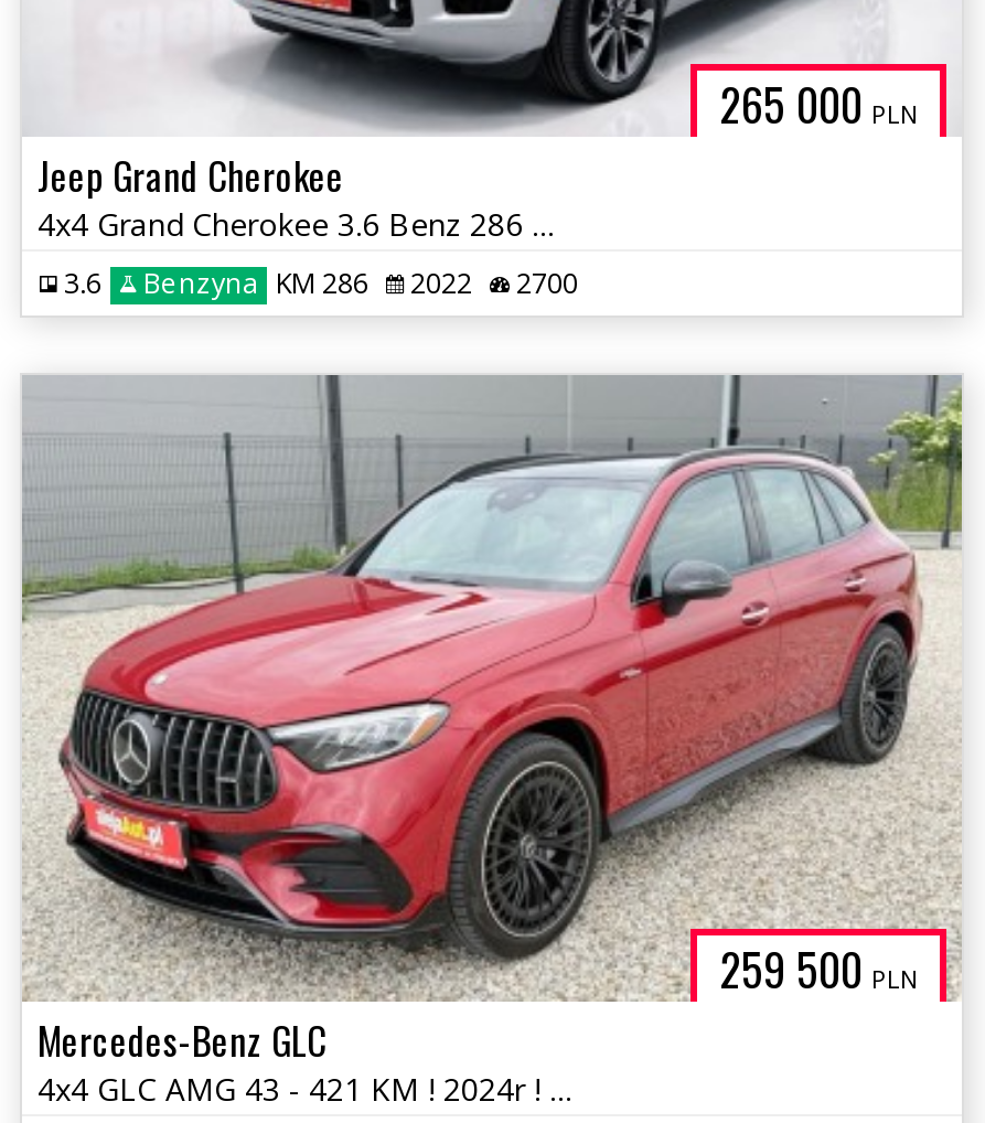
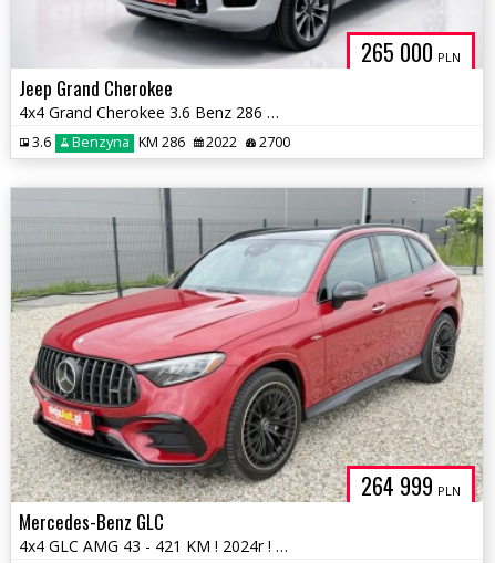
[719,935,918,1002] 259 500 PLN -> [361,469,461,502] 264 999 PLN

